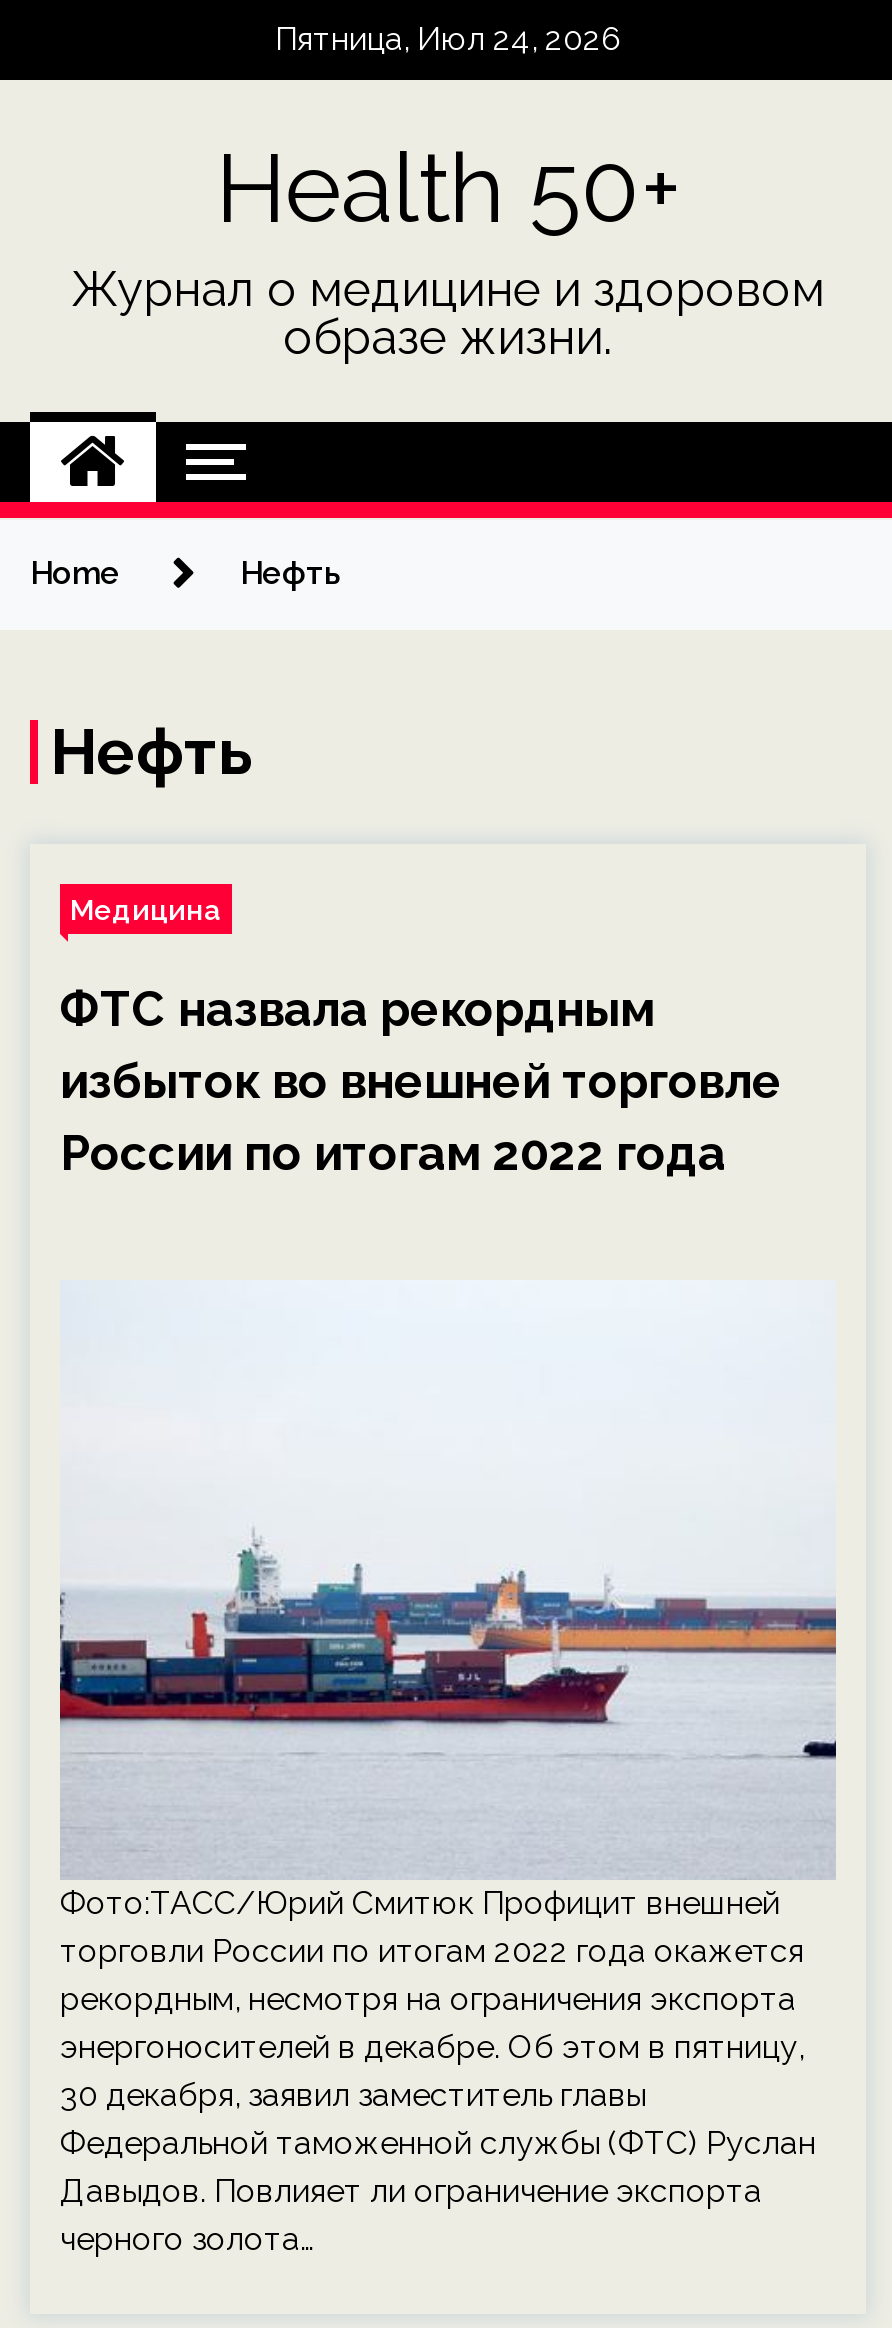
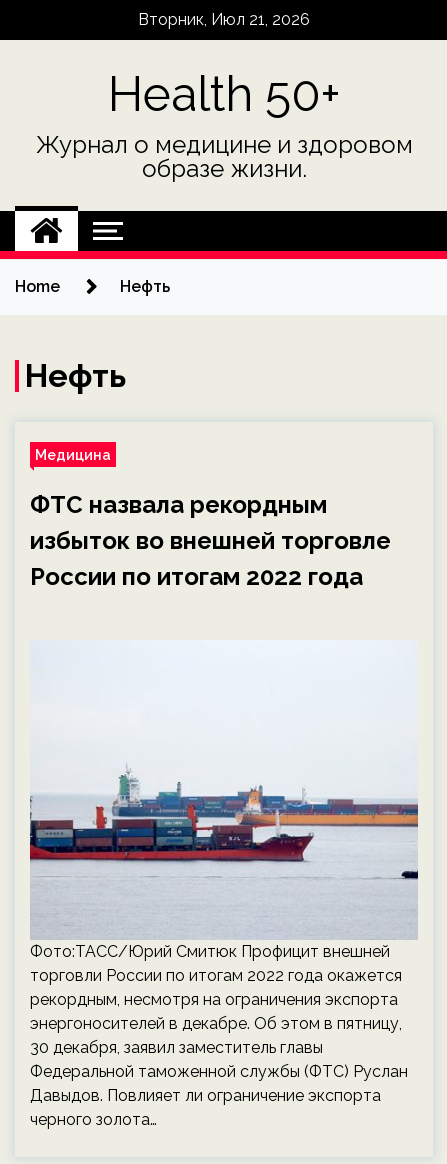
[275,20,621,58] Пятница, Июл 24, 2026 -> [138,10,310,29] Вторник, Июл 21, 2026

